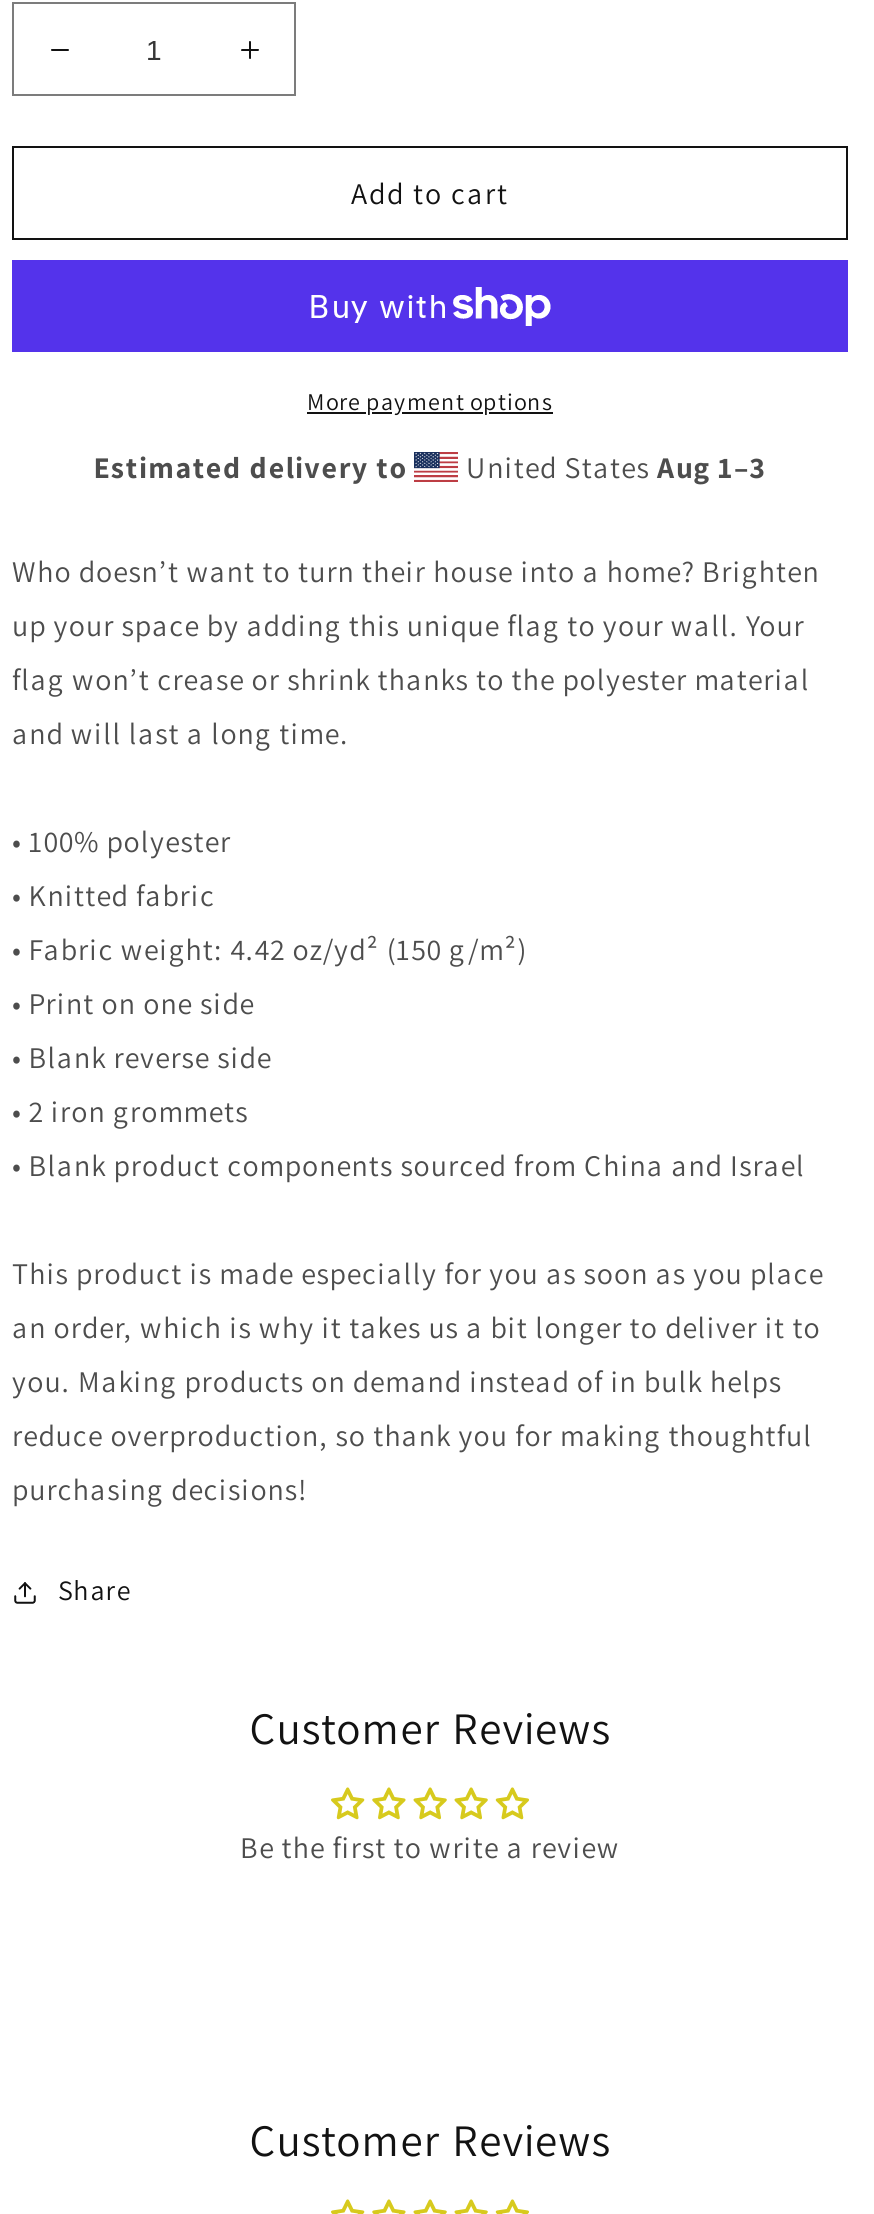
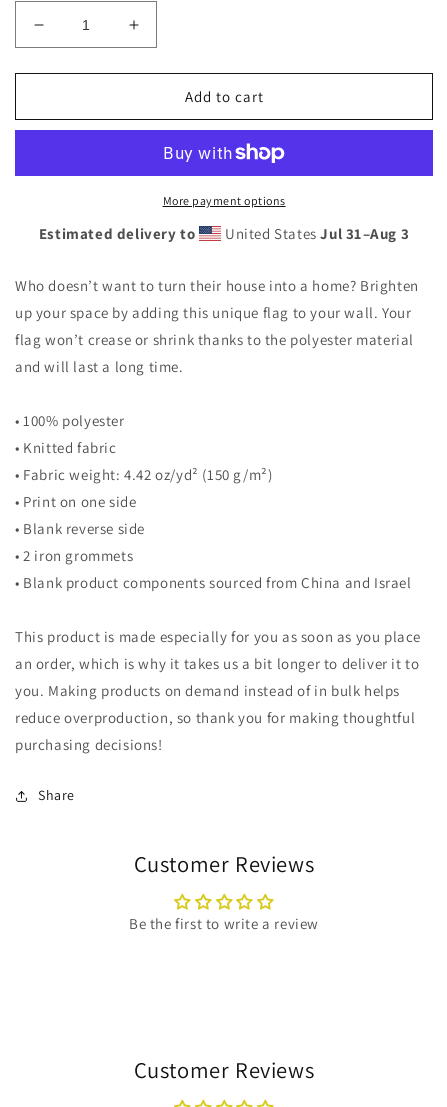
[459,448,767,486] United States Aug 1–3 -> [221,224,409,243] United States Jul 31–Aug 3

